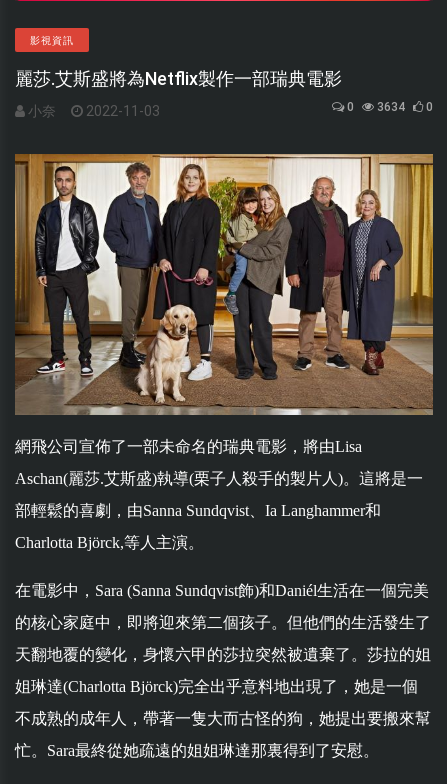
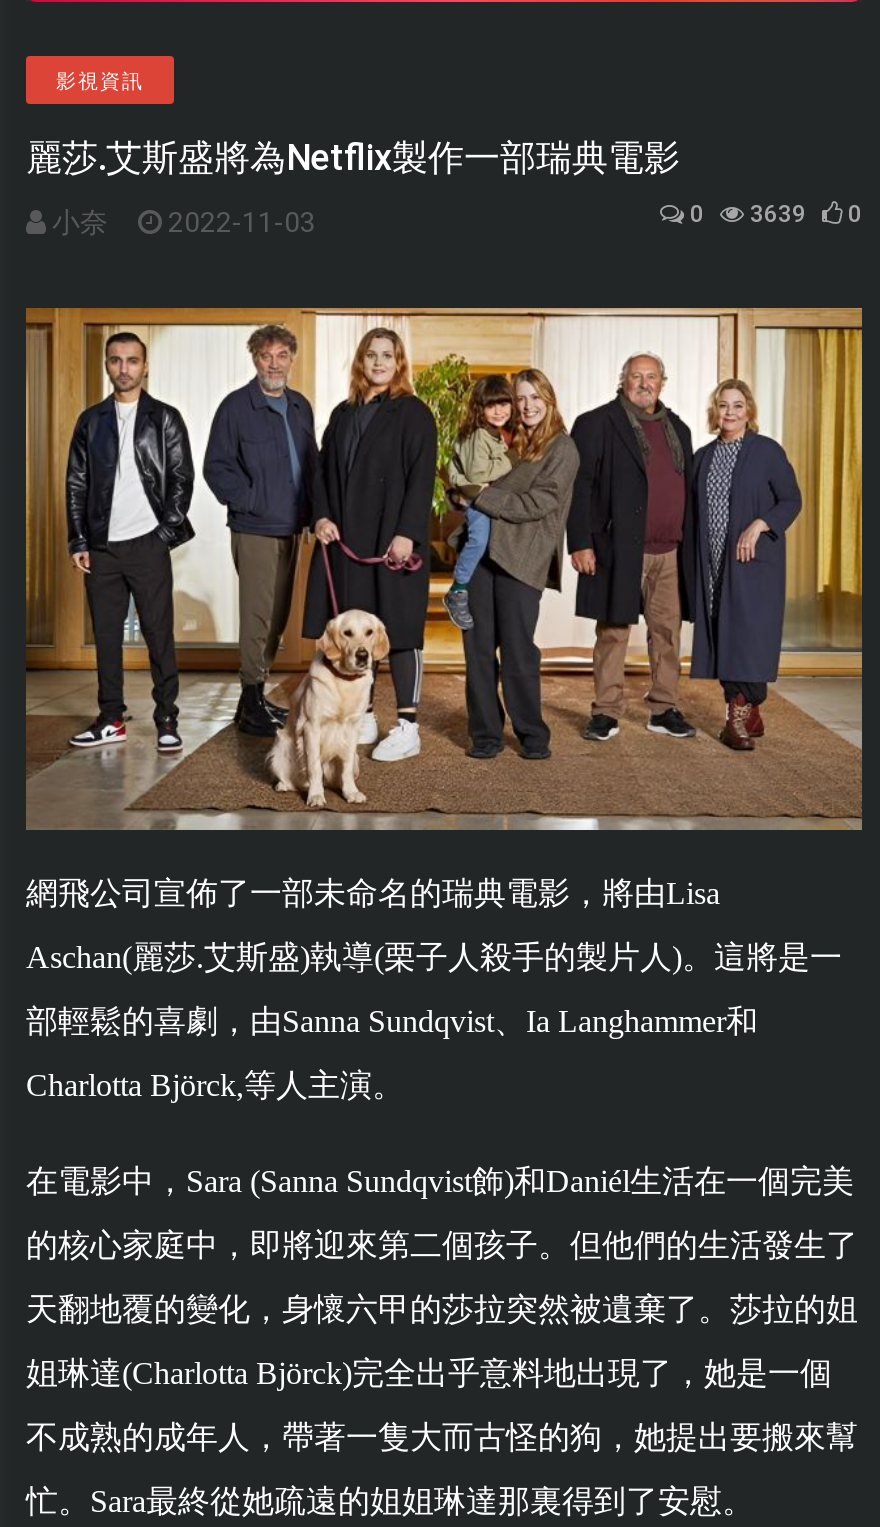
[344,100,433,114] 0 3634 0 -> [684,200,862,228] 0 3639 0

